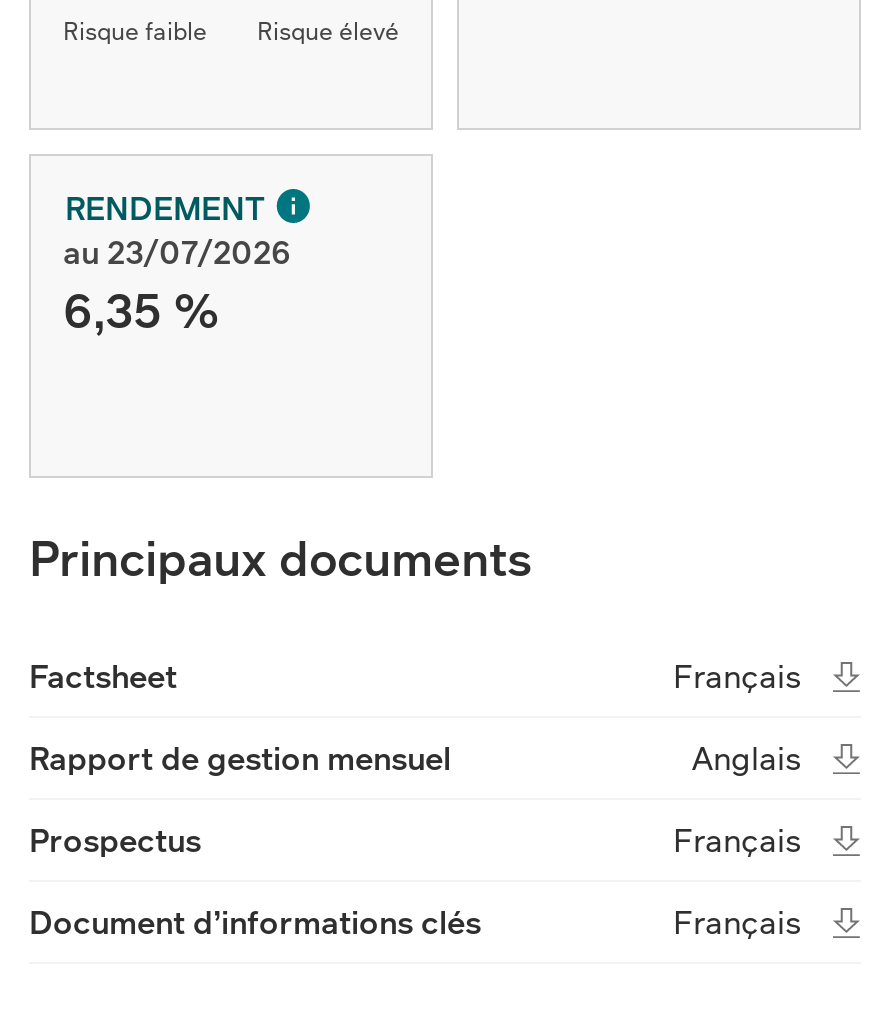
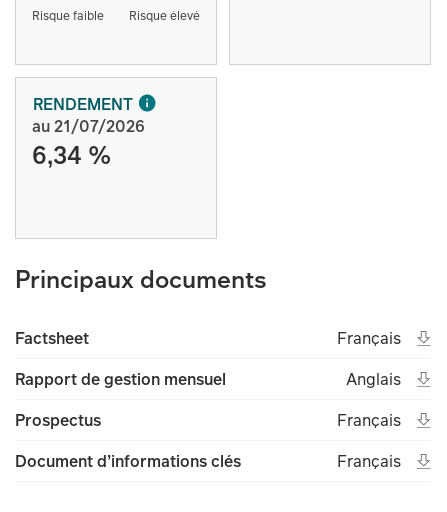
[63,230,291,274] au 23/07/2026 -> [32,115,145,137] au 21/07/2026
[63,276,219,342] 6,35 % -> [32,138,111,171] 6,34 %

